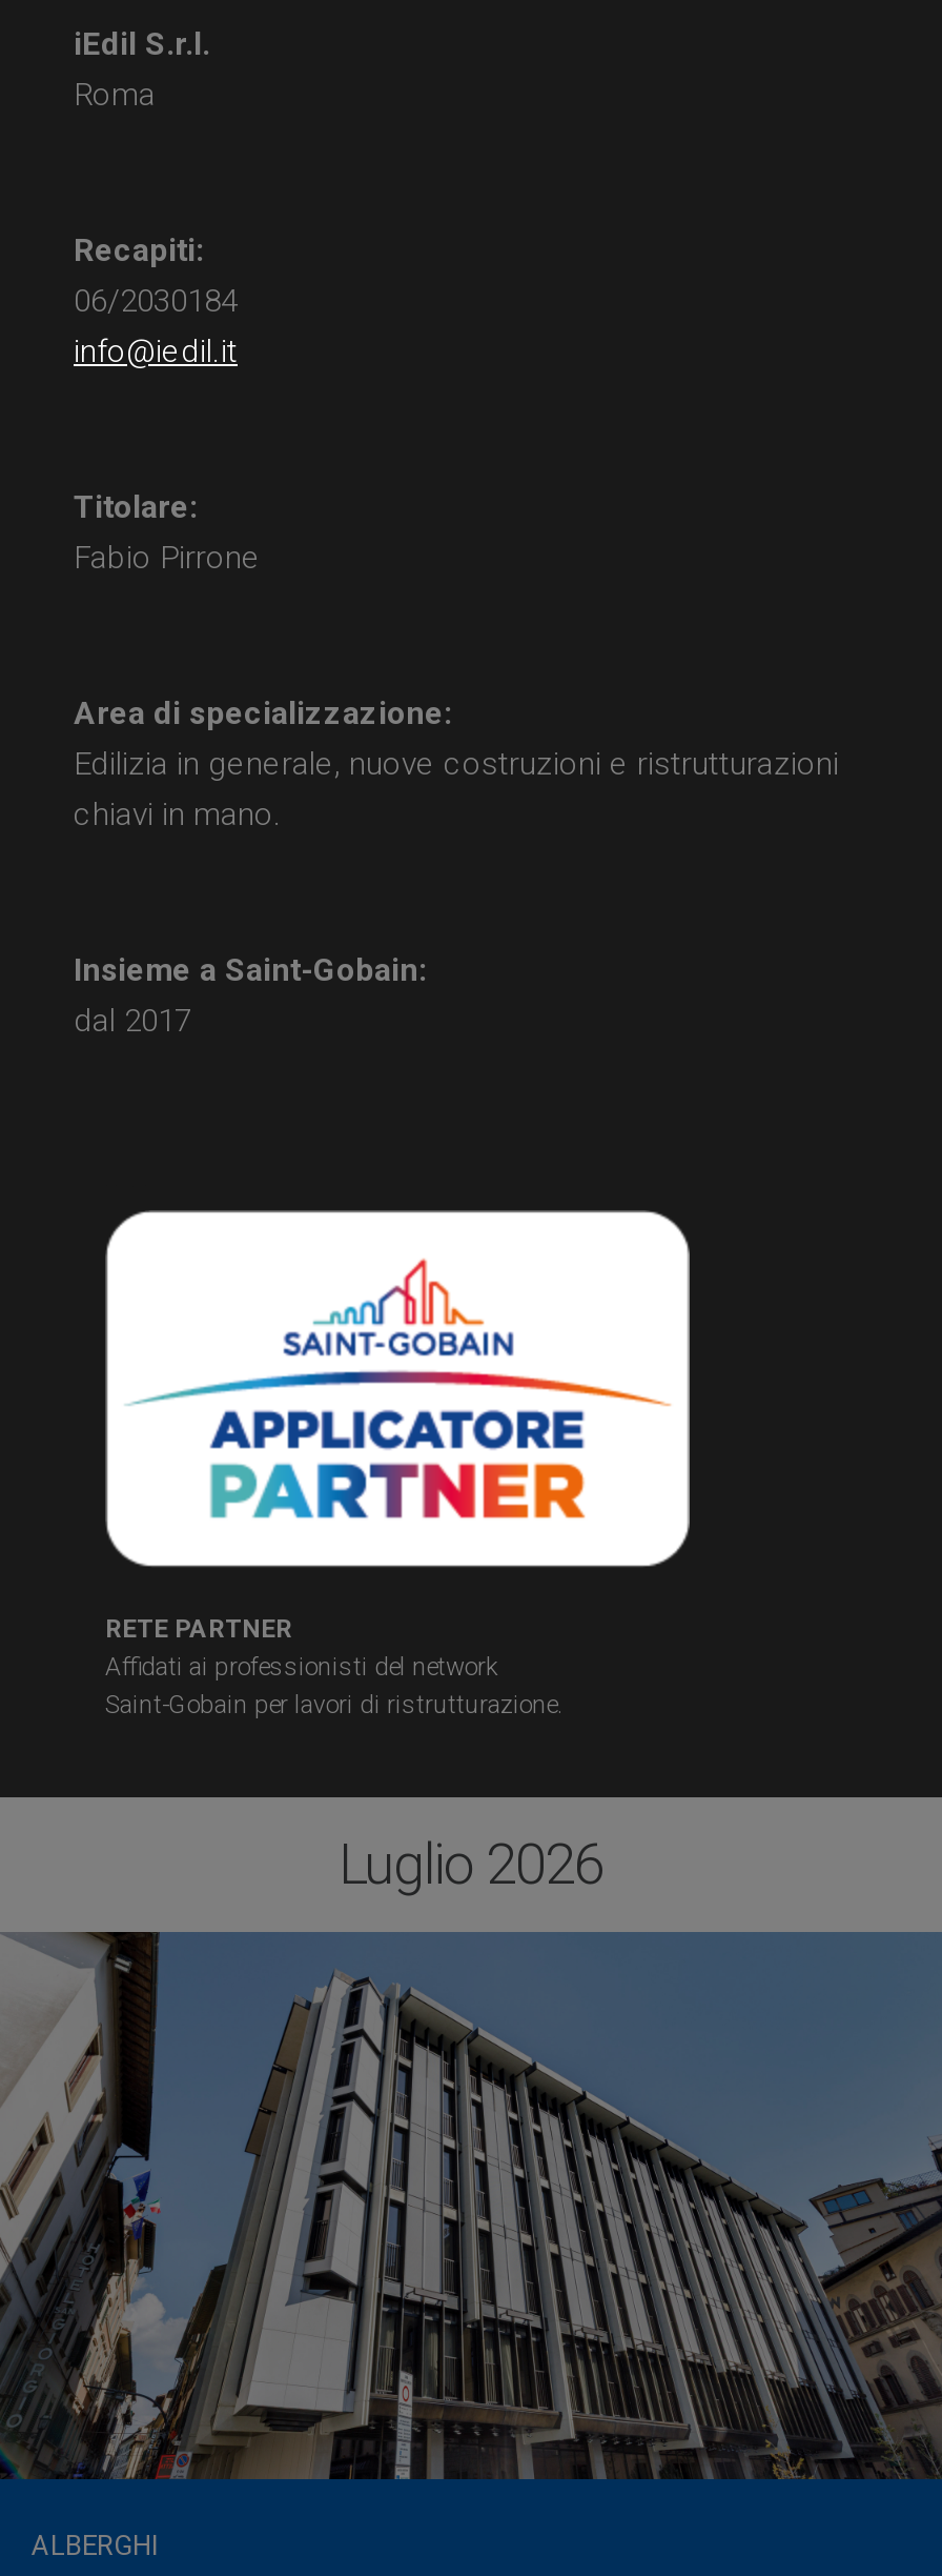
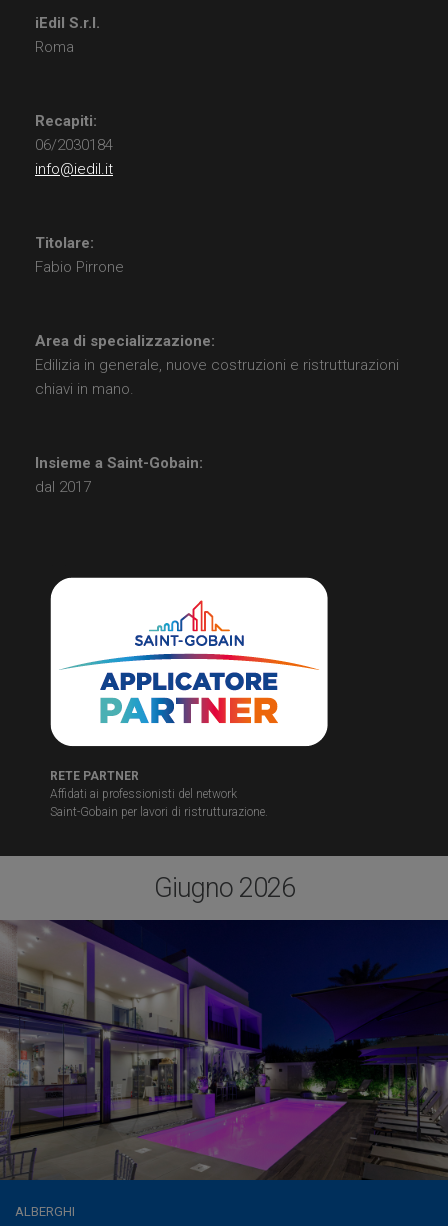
[339,1832,603,1899] Luglio 2026 -> [153,872,294,904] Giugno 2026
[6,1932,936,2479] [image] -> [3,920,445,1180] [image]

